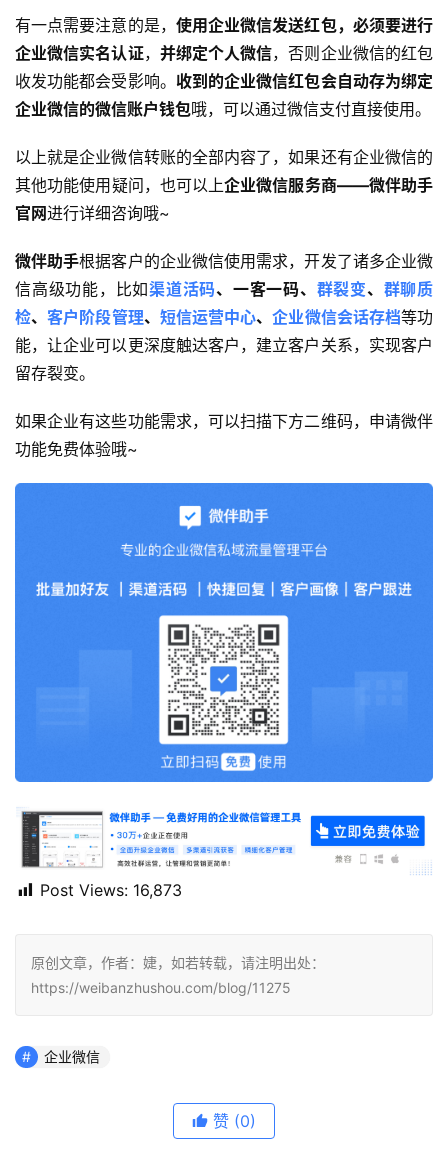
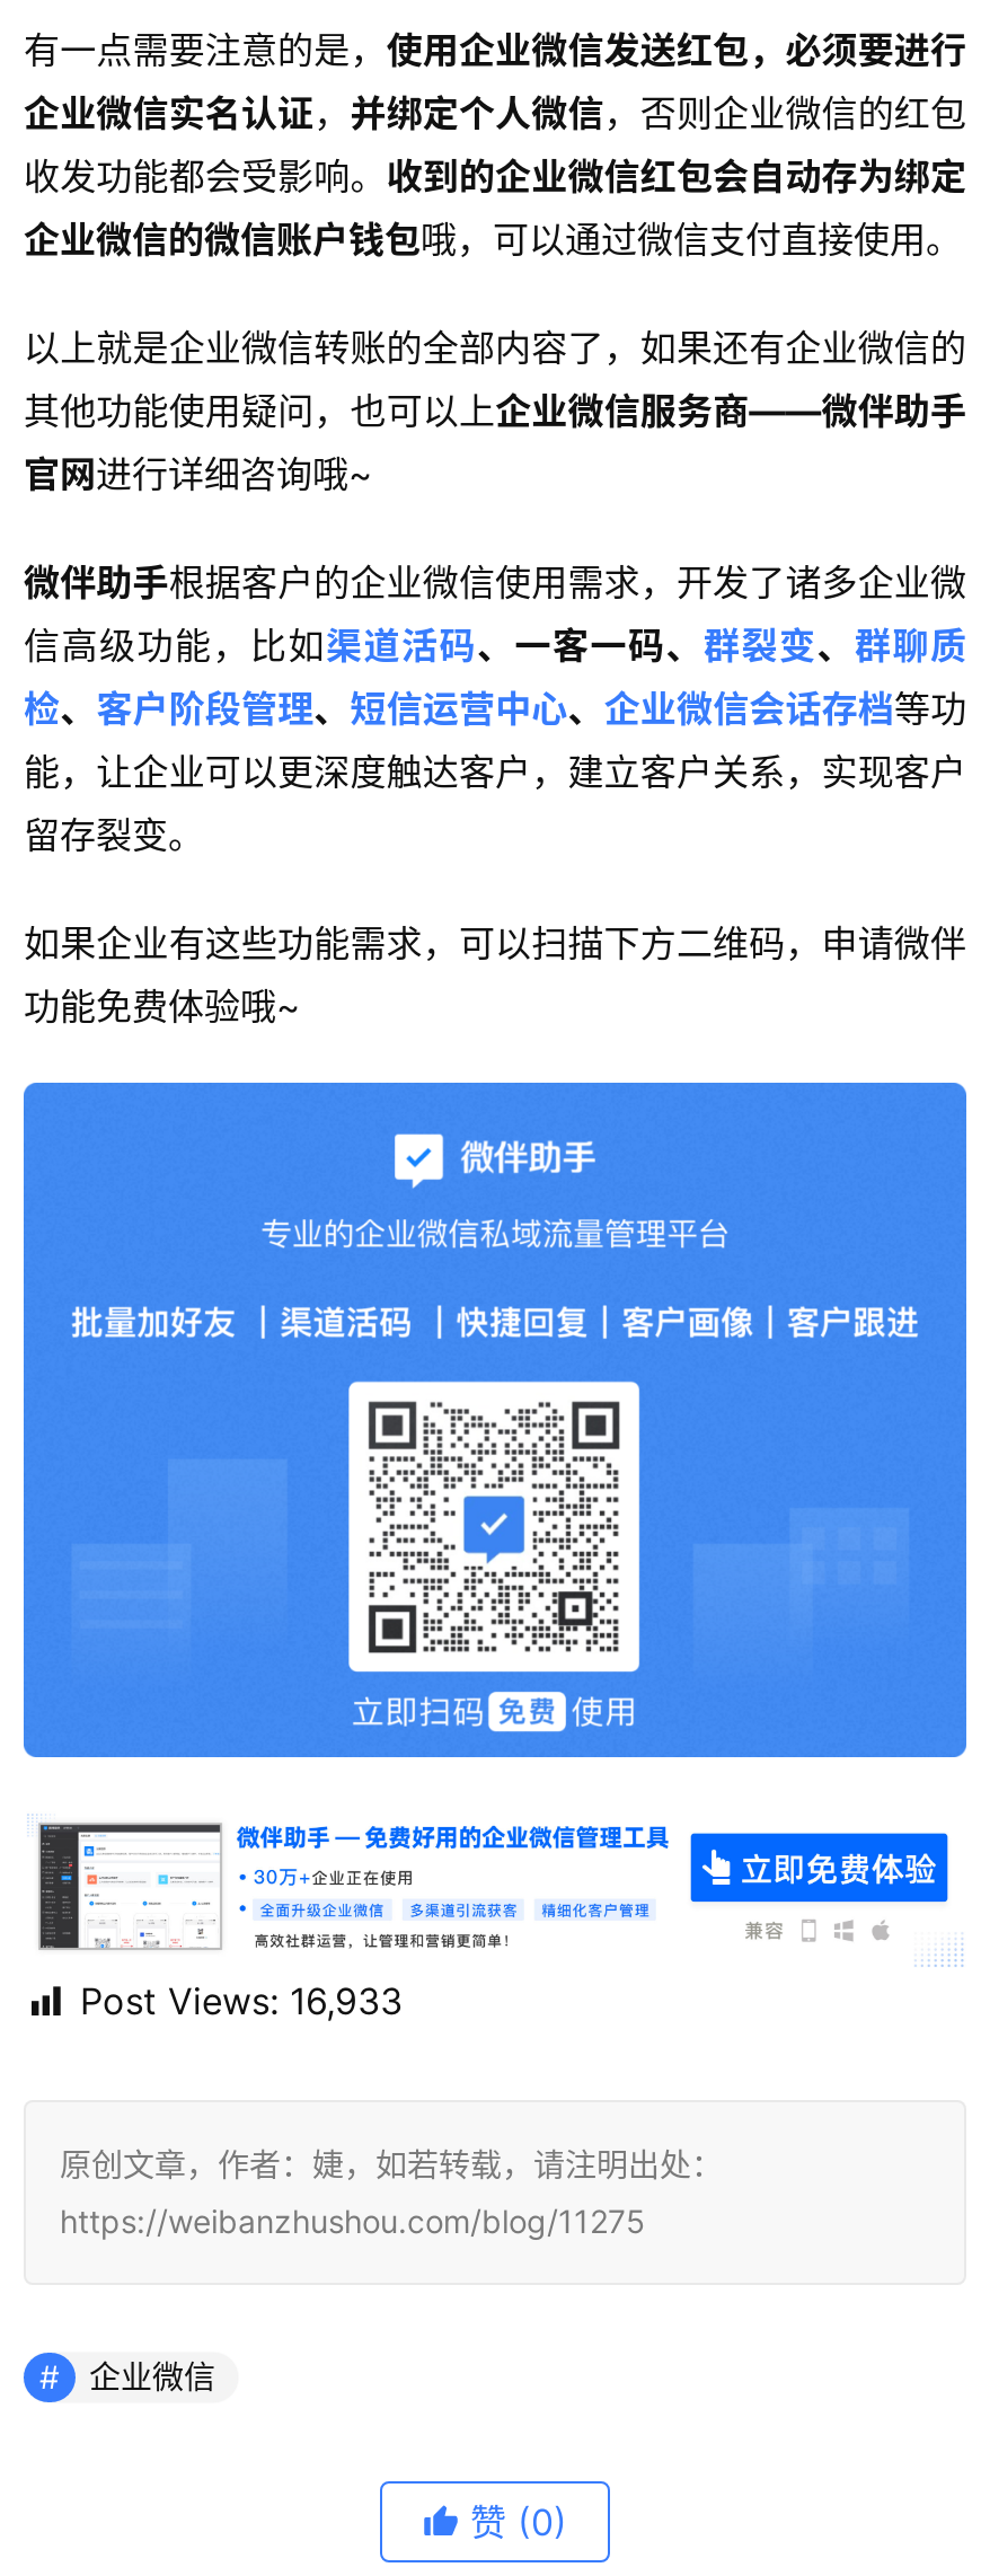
[40,880,182,900] Post Views: 16,873 -> [80,1978,403,2023] Post Views: 16,933

